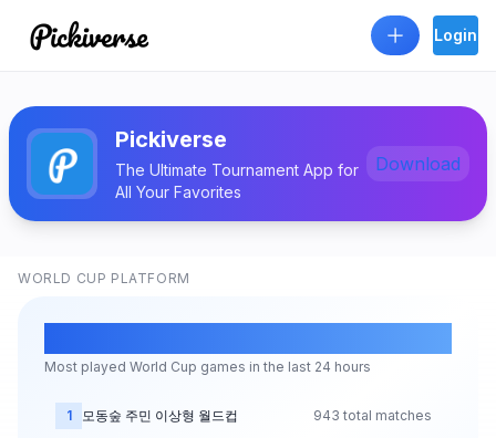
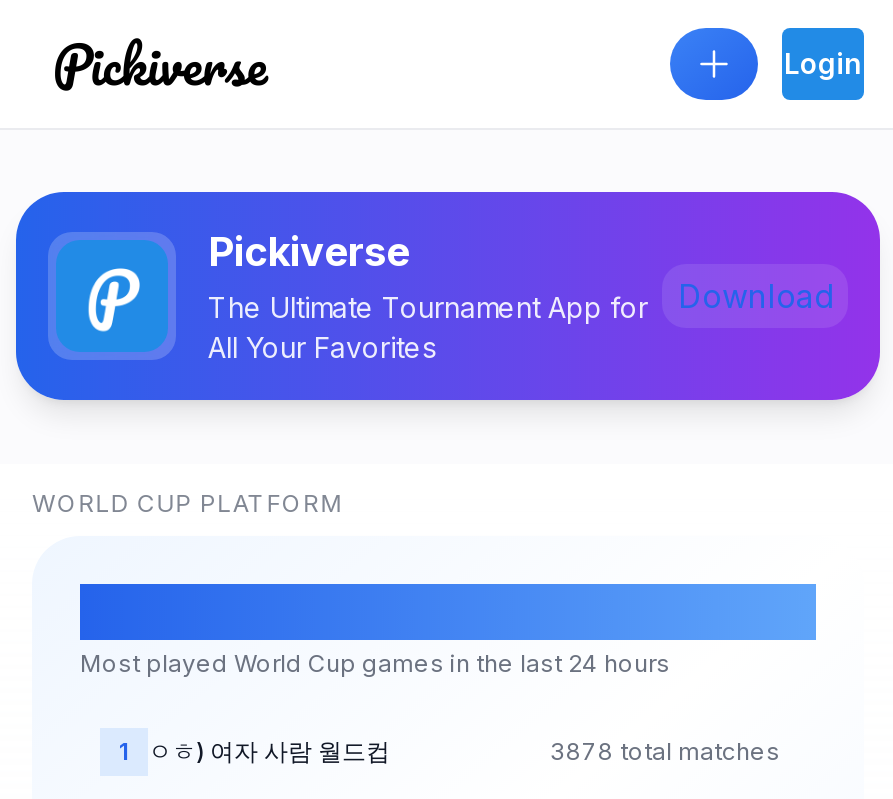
[82,407,432,424] 모동숲 주민 이상형 월드컵 | 943 total matches -> [148,736,780,766] ㅇㅎ) 여자 사람 월드컵 | 3878 total matches

